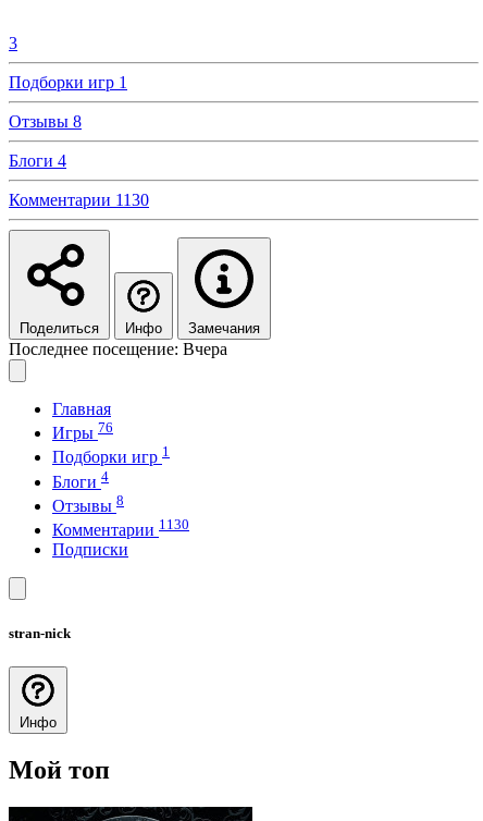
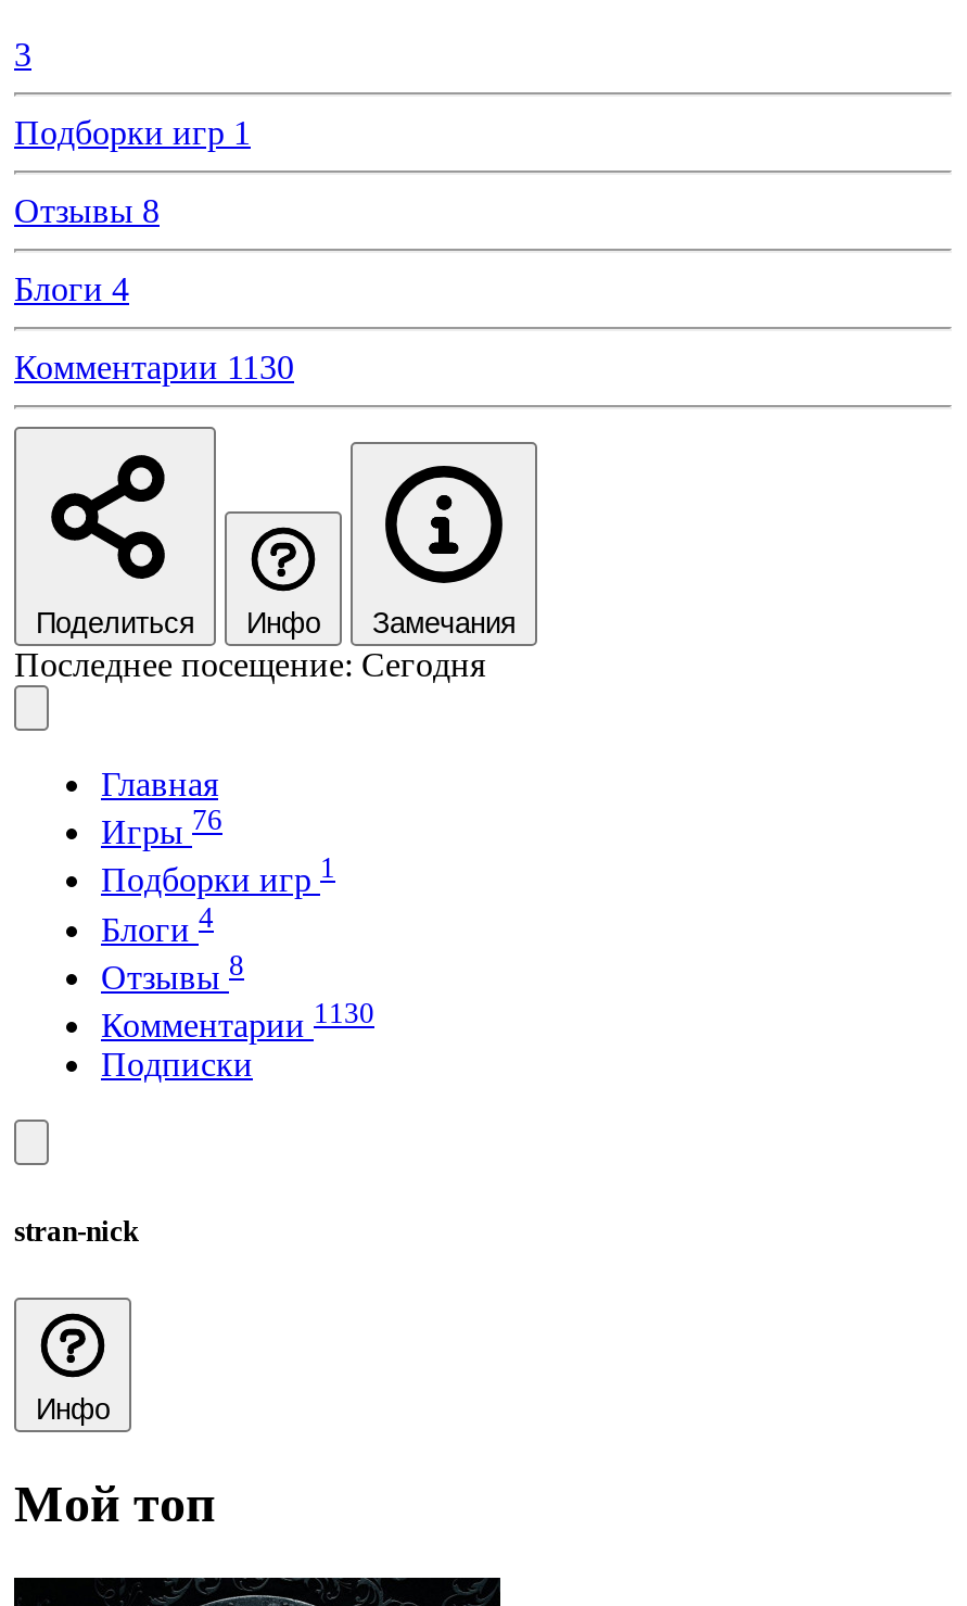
[9,340,227,358] Последнее посещение: Вчера -> [14,646,485,683] Последнее посещение: Сегодня

